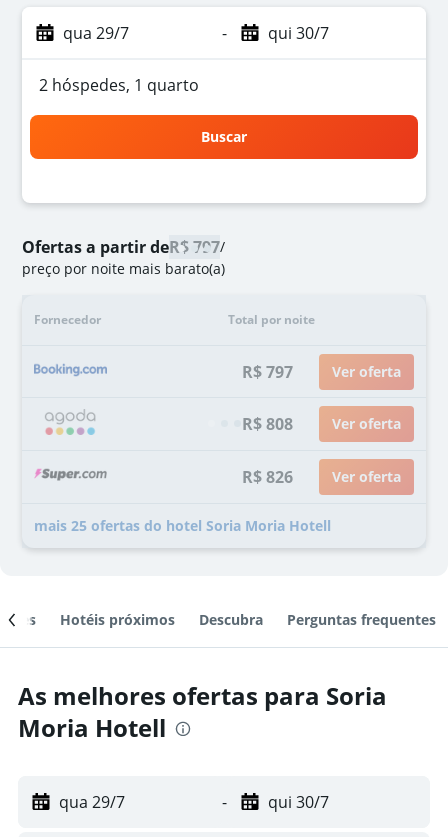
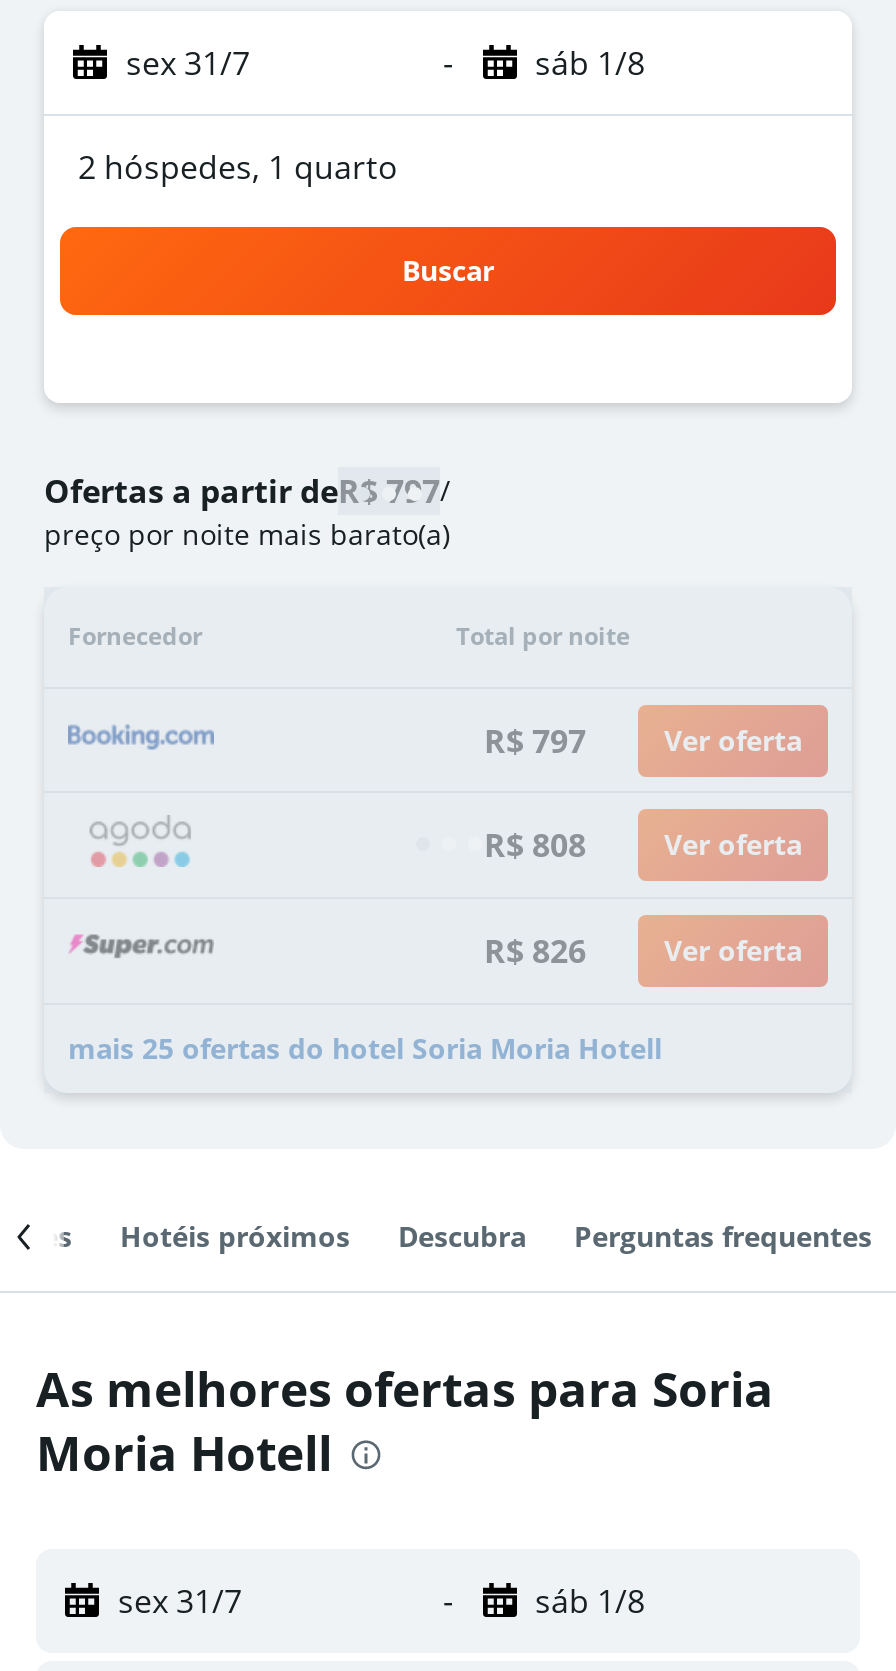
[63,22,129,44] qua 29/7 -> [126,41,250,85] sex 31/7
[267,22,328,44] qui 30/7 -> [535,41,645,85] sáb 1/8
[59,791,125,813] qua 29/7 -> [118,1579,242,1623] sex 31/7
[267,791,328,813] qui 30/7 -> [535,1579,645,1623] sáb 1/8

